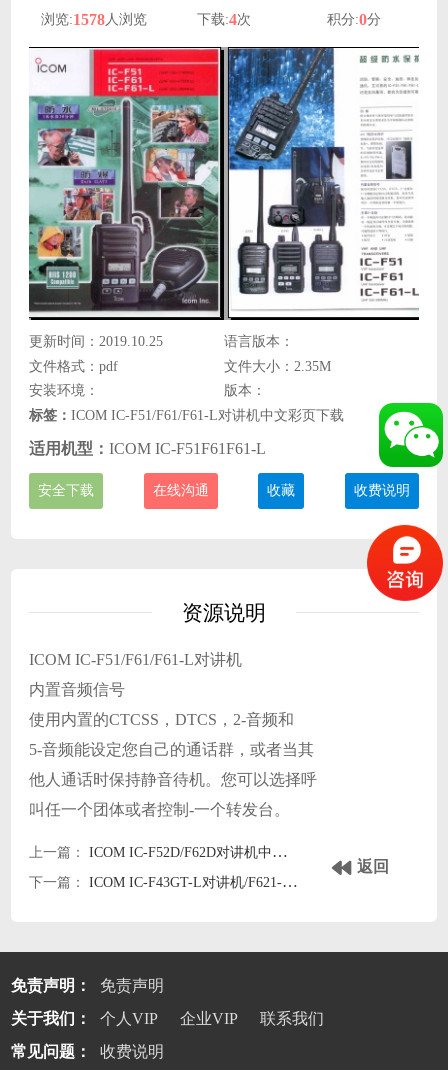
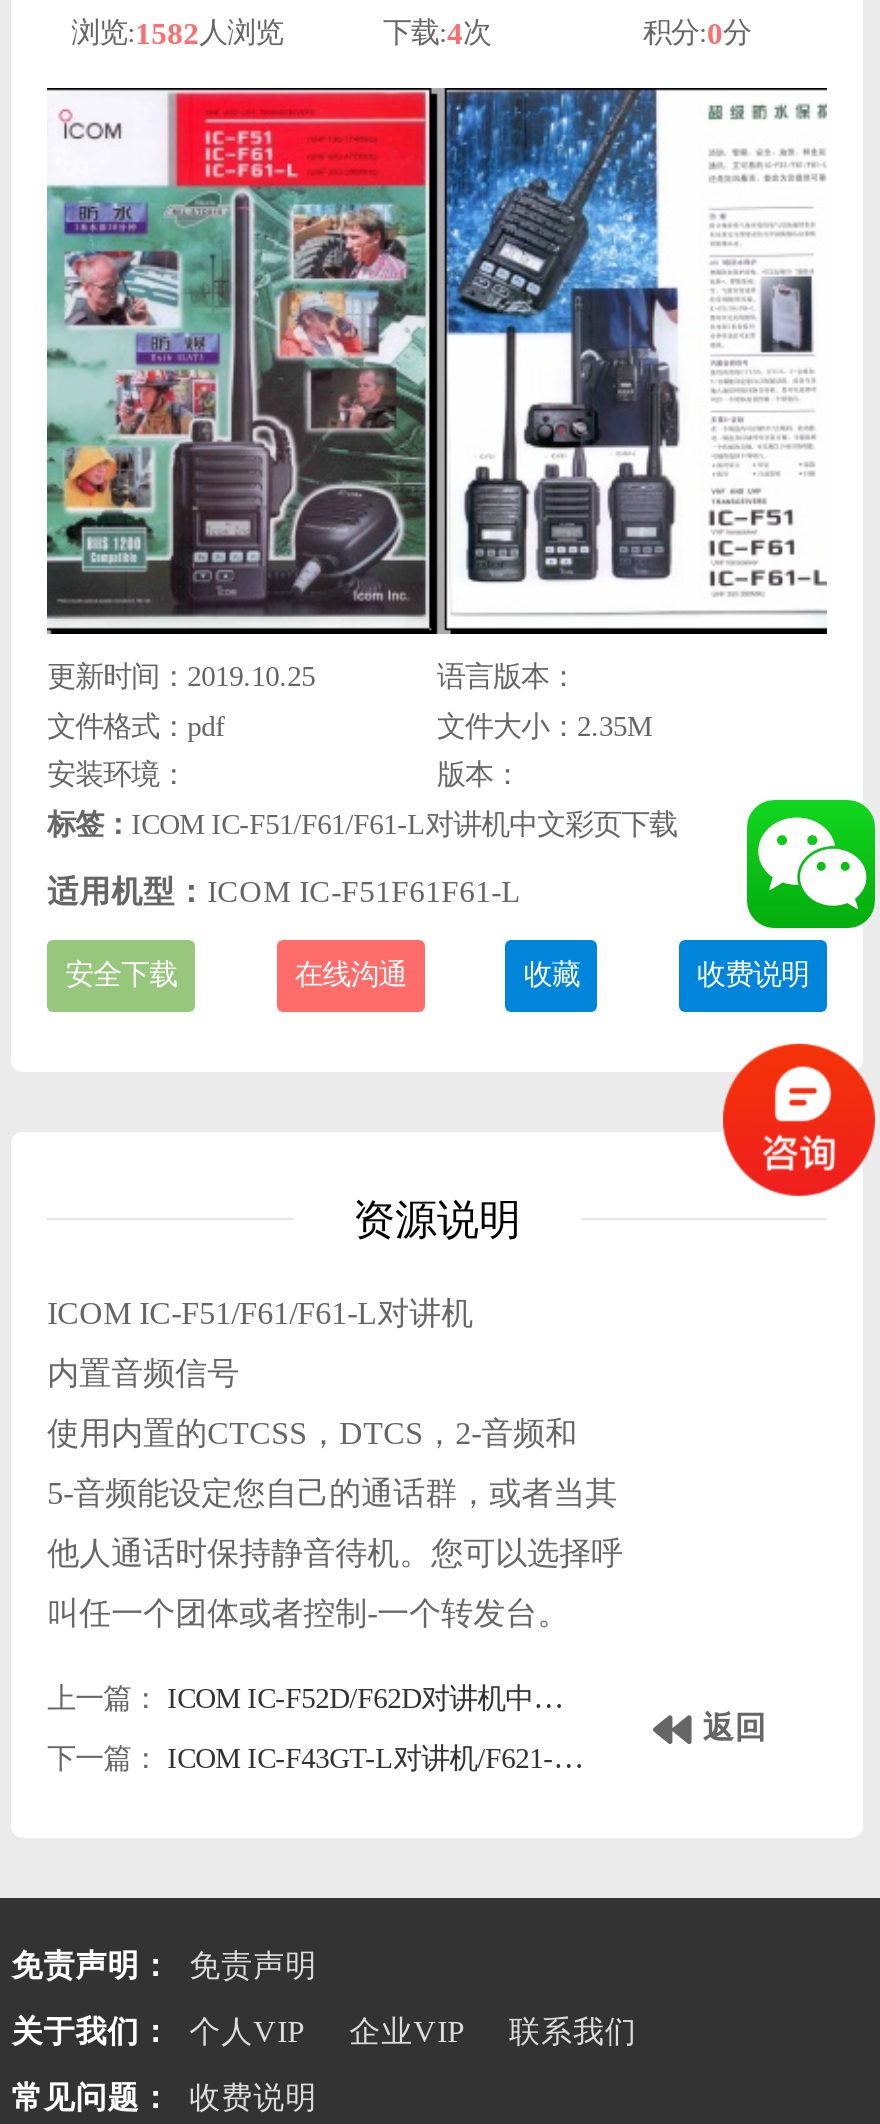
[41,11,147,28] 浏览:1578人浏览 -> [71,15,283,49] 浏览:1582人浏览

